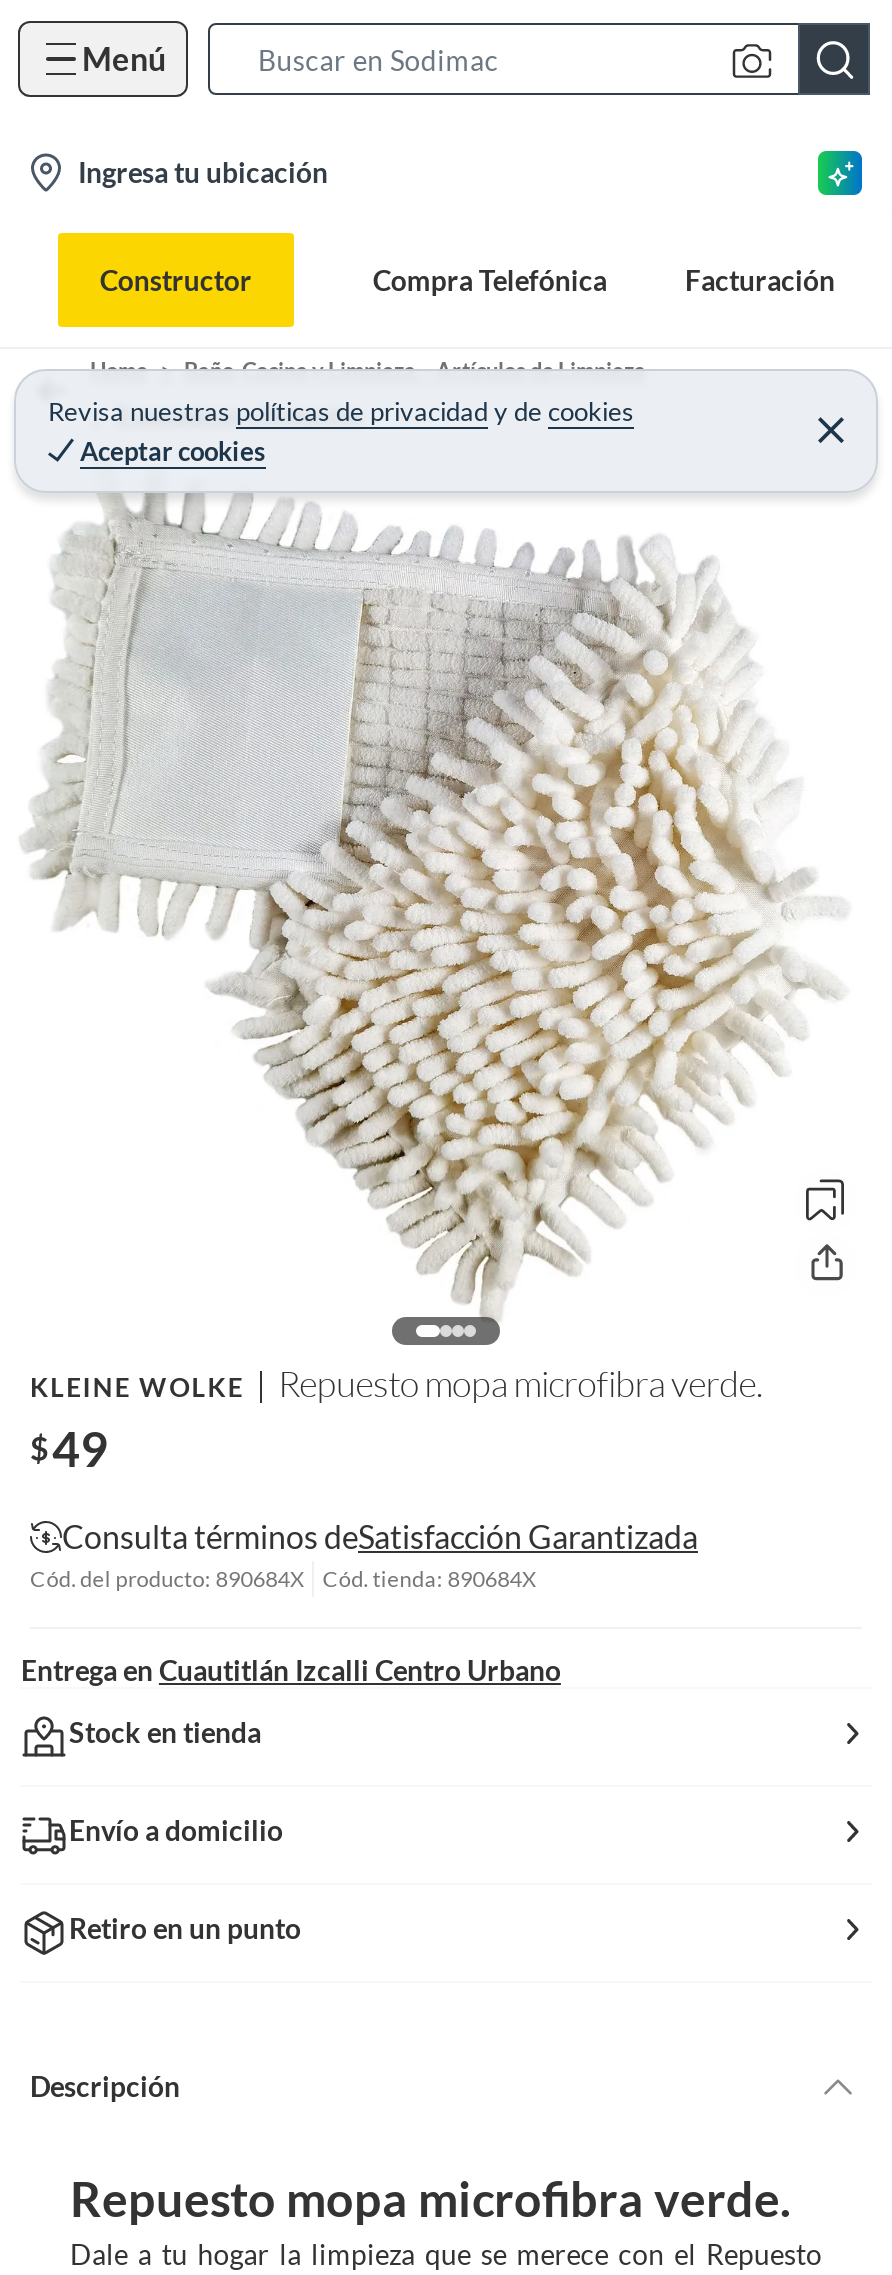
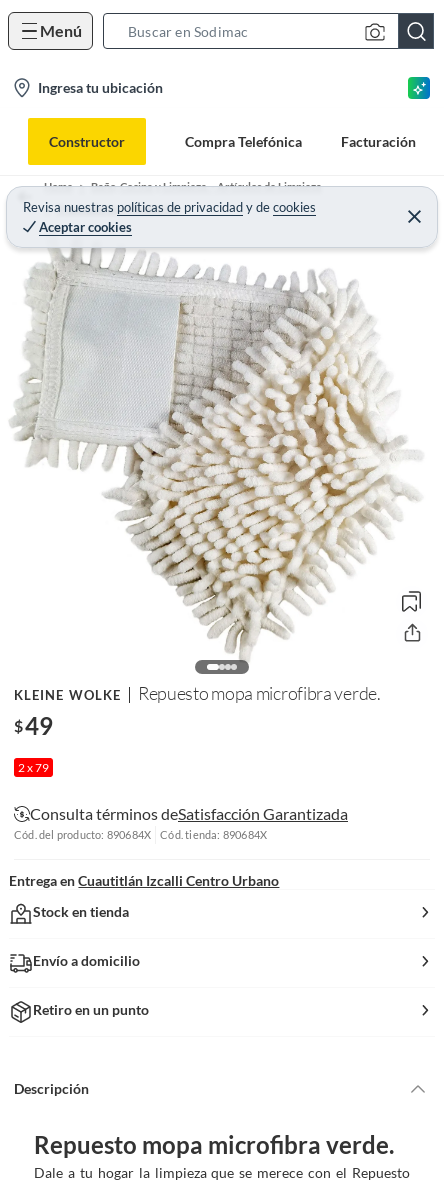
none -> [18,760,49,775] 2 x 79

